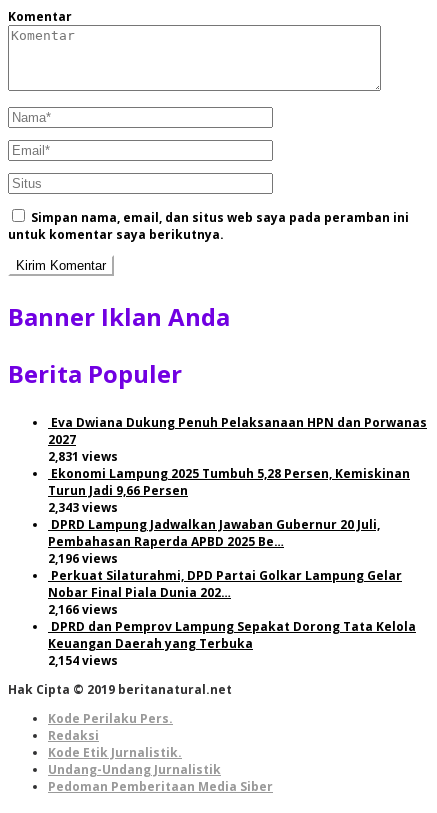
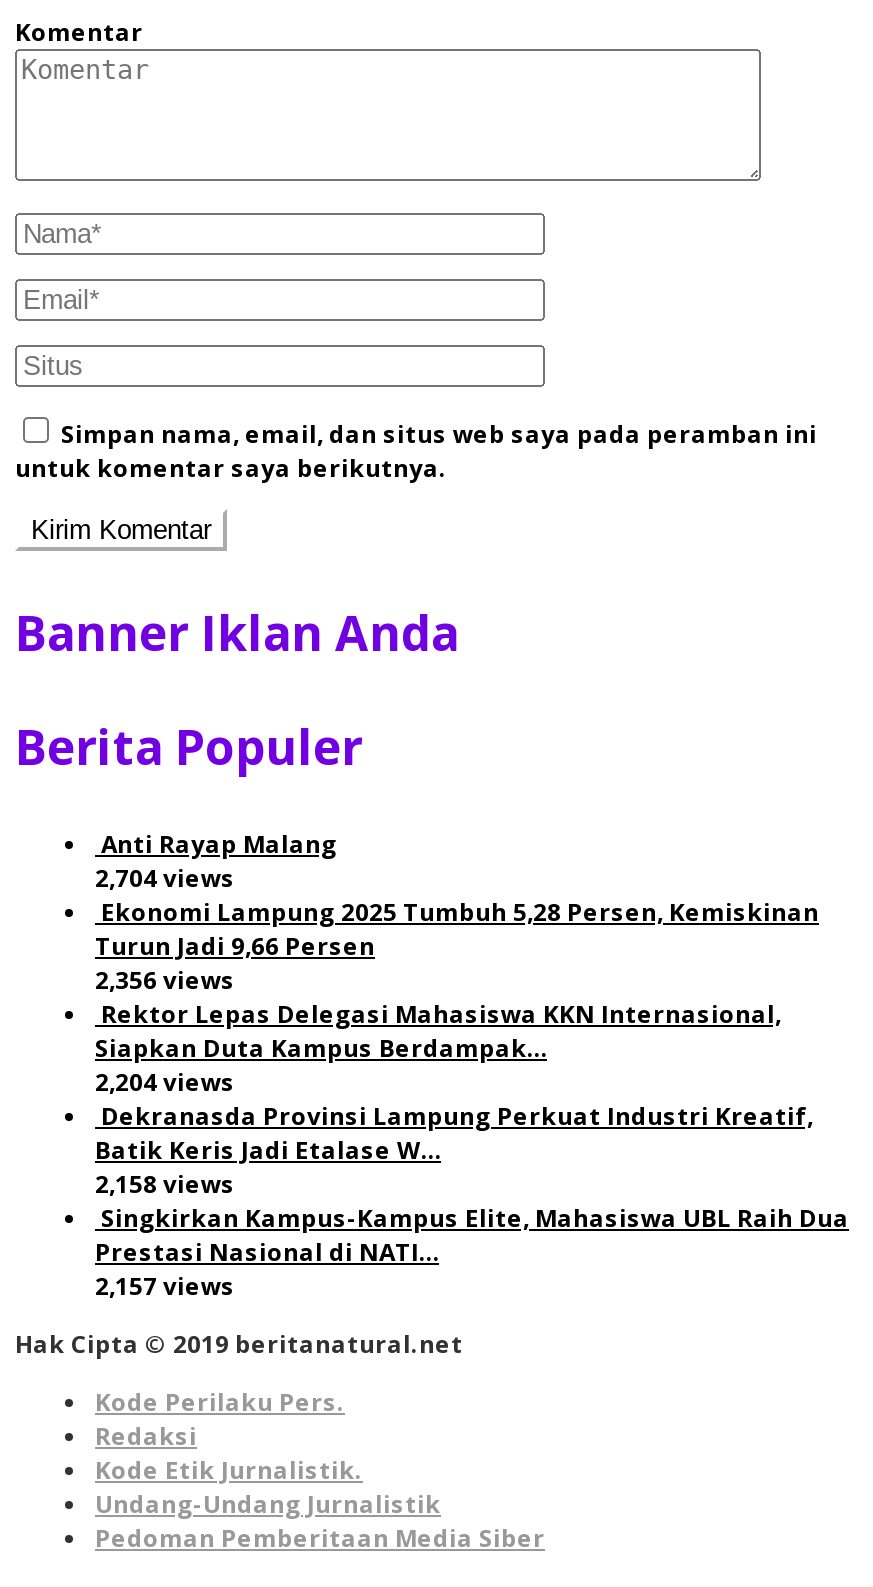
[48,414,427,465] Eva Dwiana Dukung Penuh Pelaksanaan HPN dan Porwanas | 2027 | 2,831 views -> [95,827,337,895] Anti Rayap Malang | 2,704 views
[48,499,416,669] 2,343 views | DPRD Lampung Jadwalkan Jawaban Gubernur 20 Juli, | Pembahasan Raperda APBD 2025 Be… | 2,196 views | Perkuat Silaturahmi, DPD Partai Golkar Lampung Gelar | Nobar Final Piala Dunia 202… | 2,166 views | DPRD dan Pemprov Lampung Sepakat Dorong Tata Kelola | Keuangan Daerah yang Terbuka | 2,154 views -> [95,963,849,1303] 2,356 views | Rektor Lepas Delegasi Mahasiswa KKN Internasional, | Siapkan Duta Kampus Berdampak… | 2,204 views | Dekranasda Provinsi Lampung Perkuat Industri Kreatif, | Batik Keris Jadi Etalase W… | 2,158 views | Singkirkan Kampus-Kampus Elite, Mahasiswa UBL Raih Dua | Prestasi Nasional di NATI… | 2,157 views

